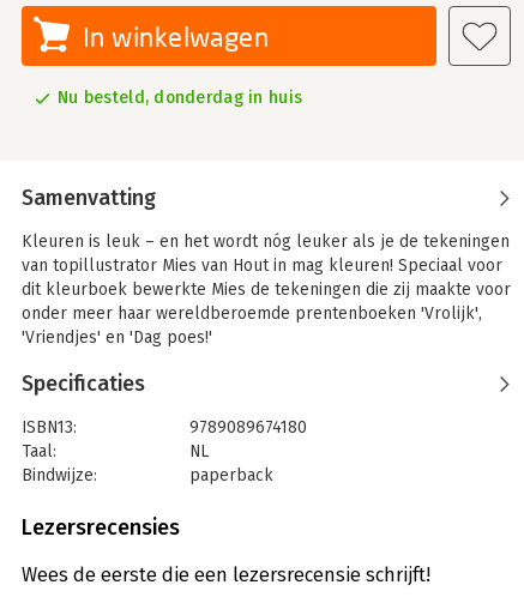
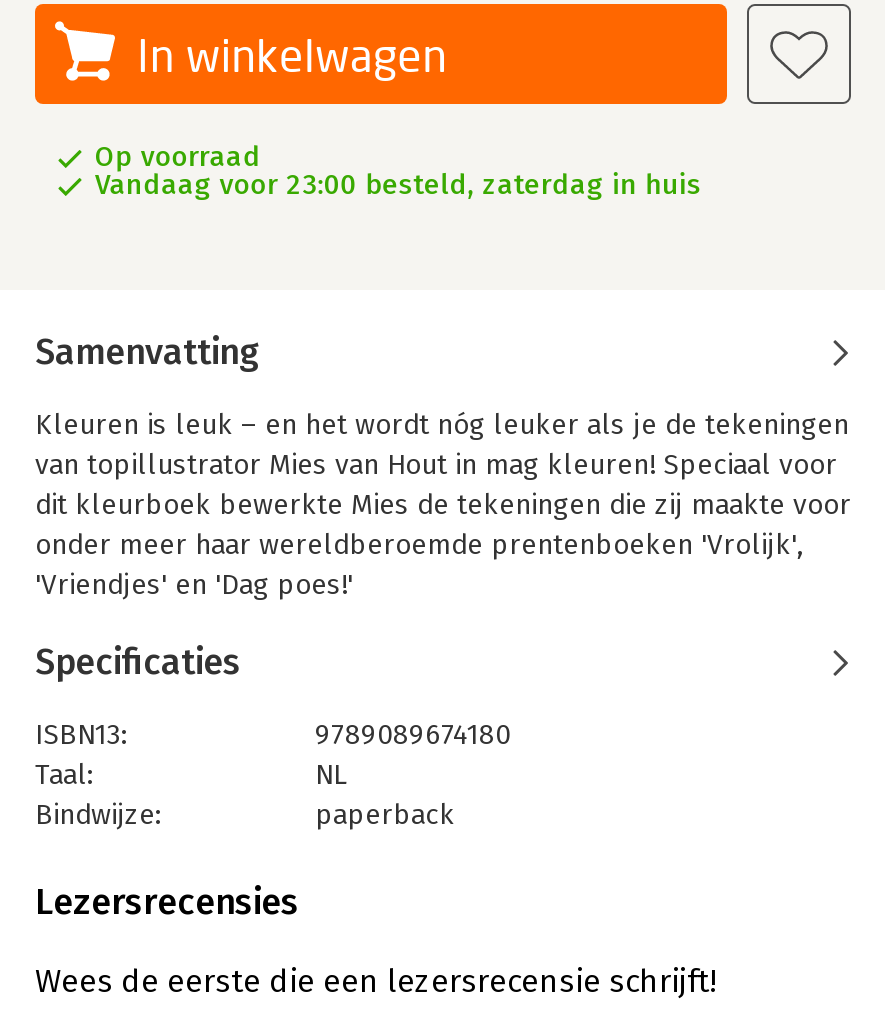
[58,88,302,108] Nu besteld, donderdag in huis -> [95,140,702,202] Op voorraad | Vandaag voor 23:00 besteld, zaterdag in huis

